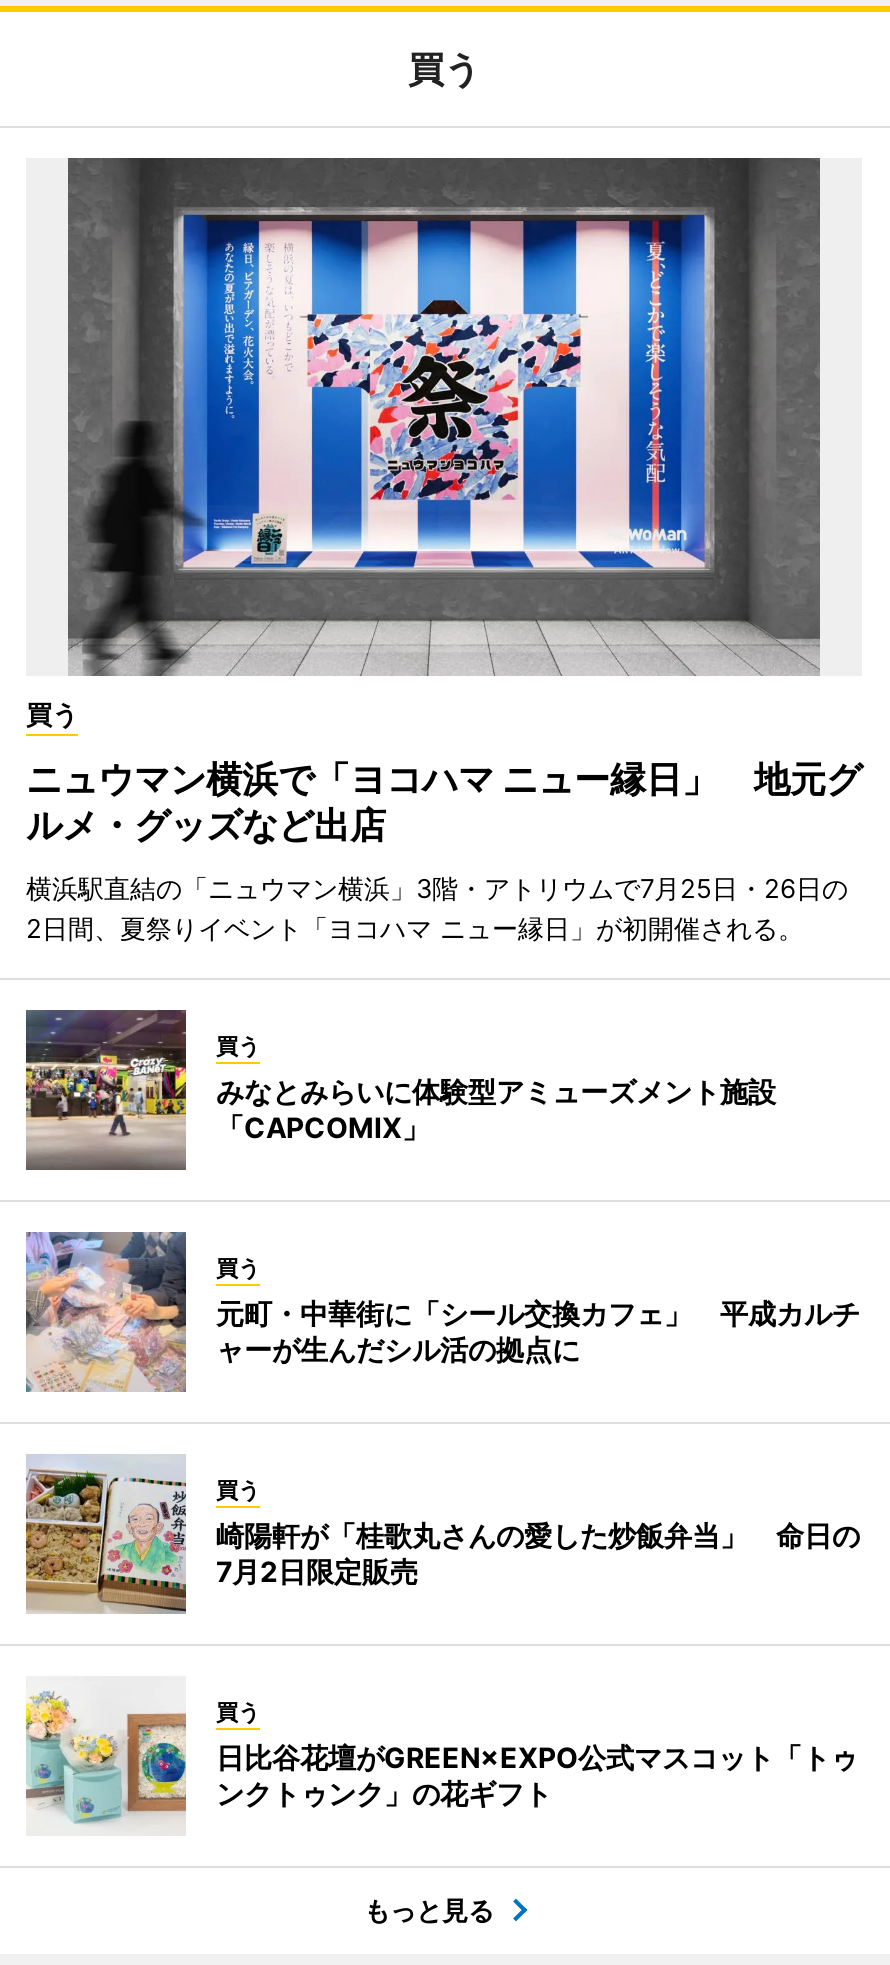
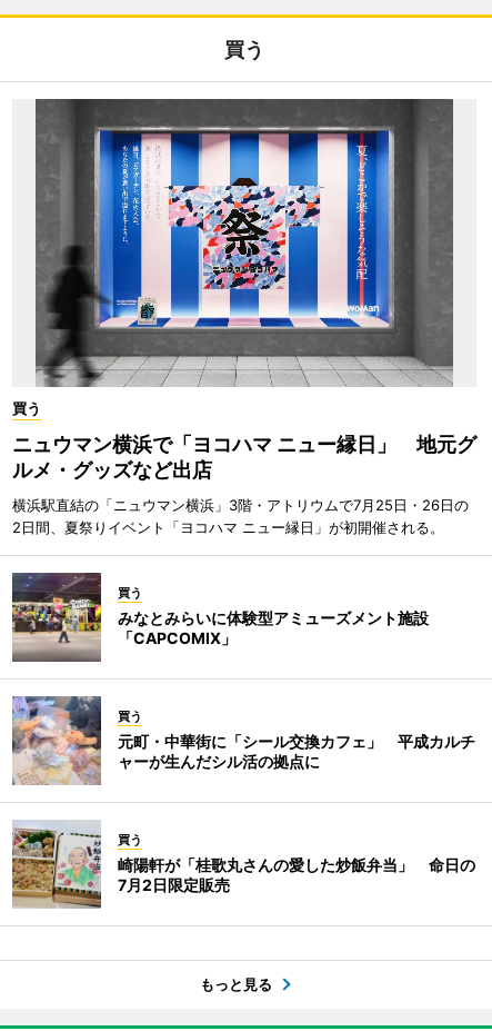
[24,1690,858,1828] [image] | 買う | 日比谷花壇がGREEN×EXPO公式マスコット「トゥ | ンクトゥンク」の花ギフト -> none

